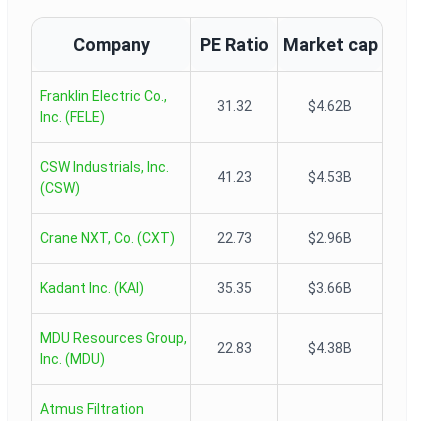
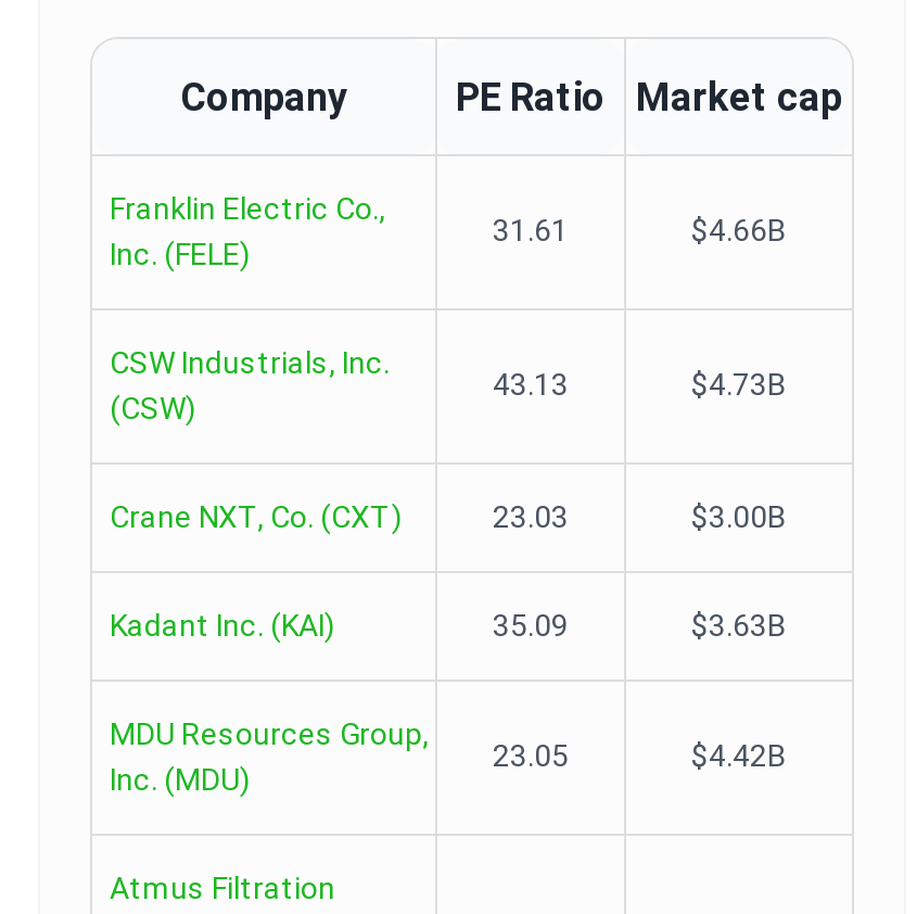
[216,98,352,114] 31.32 | $4.62B -> [493,213,787,247] 31.61 | $4.66B
[216,169,352,185] 41.23 | $4.53B -> [493,367,787,402] 43.13 | $4.73B
[216,230,352,246] 22.73 | $2.96B -> [493,499,787,534] 23.03 | $3.00B
[216,280,352,296] 35.35 | $3.66B -> [493,608,787,643] 35.09 | $3.63B
[216,340,352,356] 22.83 | $4.38B -> [493,738,787,773] 23.05 | $4.42B

